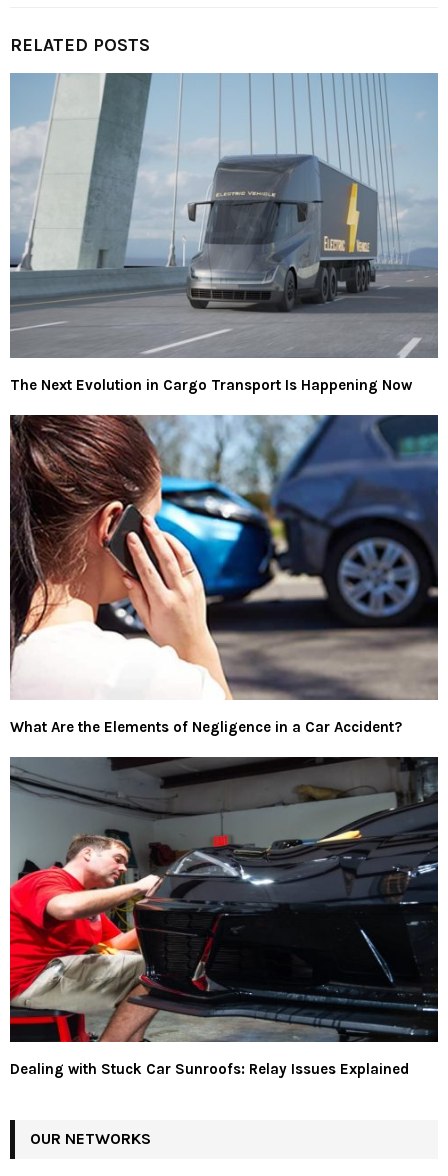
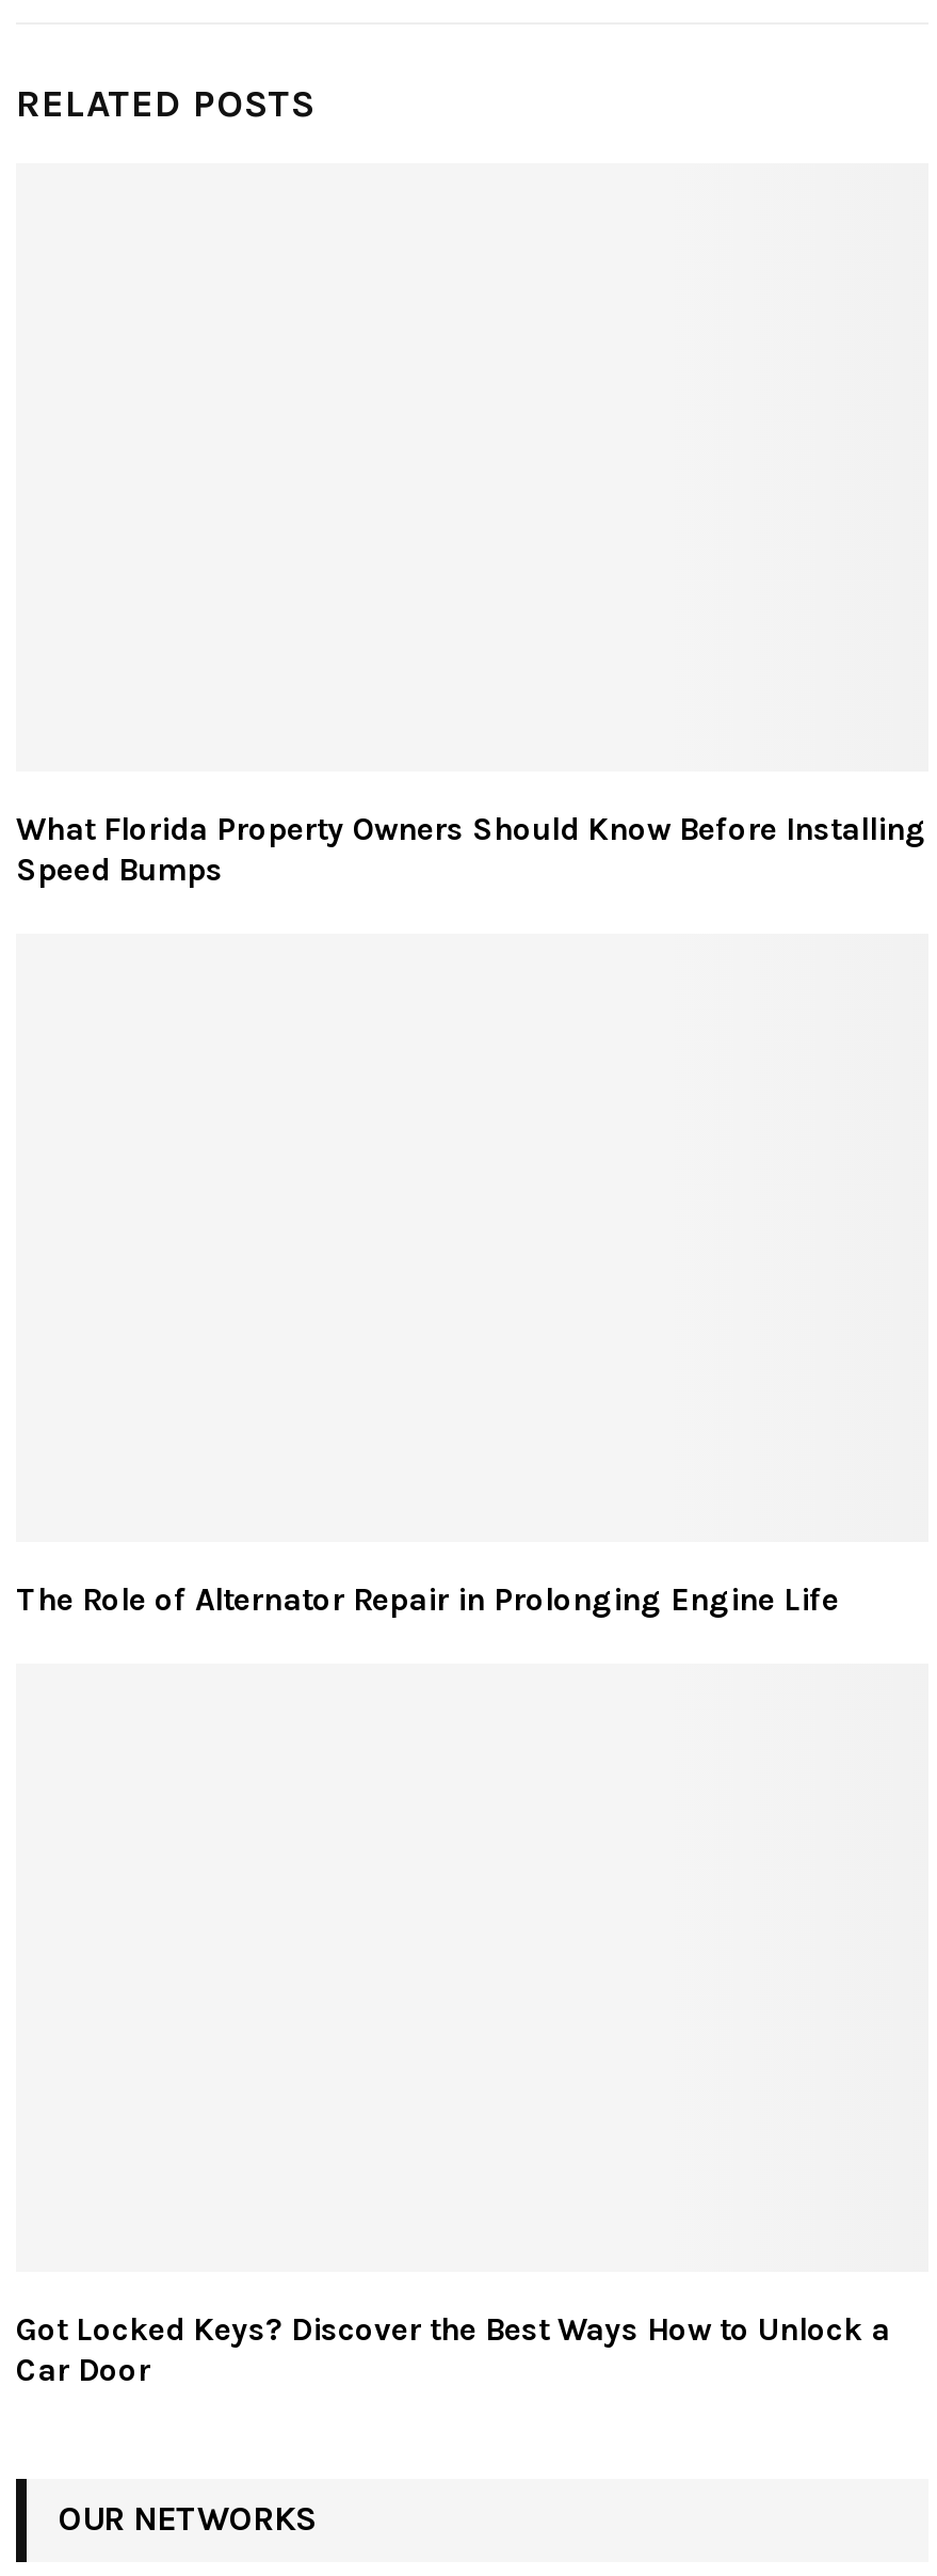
[9,72,439,330] [image] -> none
[10,376,412,394] The Next Evolution in Cargo Transport Is Happening Now -> [16,810,926,888] What Florida Property Owners Should Know Before Installing | Speed Bumps
[9,414,439,700] [image] -> none
[10,718,402,736] What Are the Elements of Negligence in a Car Accident? -> [16,1581,839,1619] The Role of Alternator Repair in Prolonging Engine Life
[9,756,439,1043] [image] -> none
[10,1060,409,1078] Dealing with Stuck Car Sunroofs: Relay Issues Explained -> [16,2311,890,2390] Got Locked Keys? Discover the Best Ways How to Unlock a | Car Door

